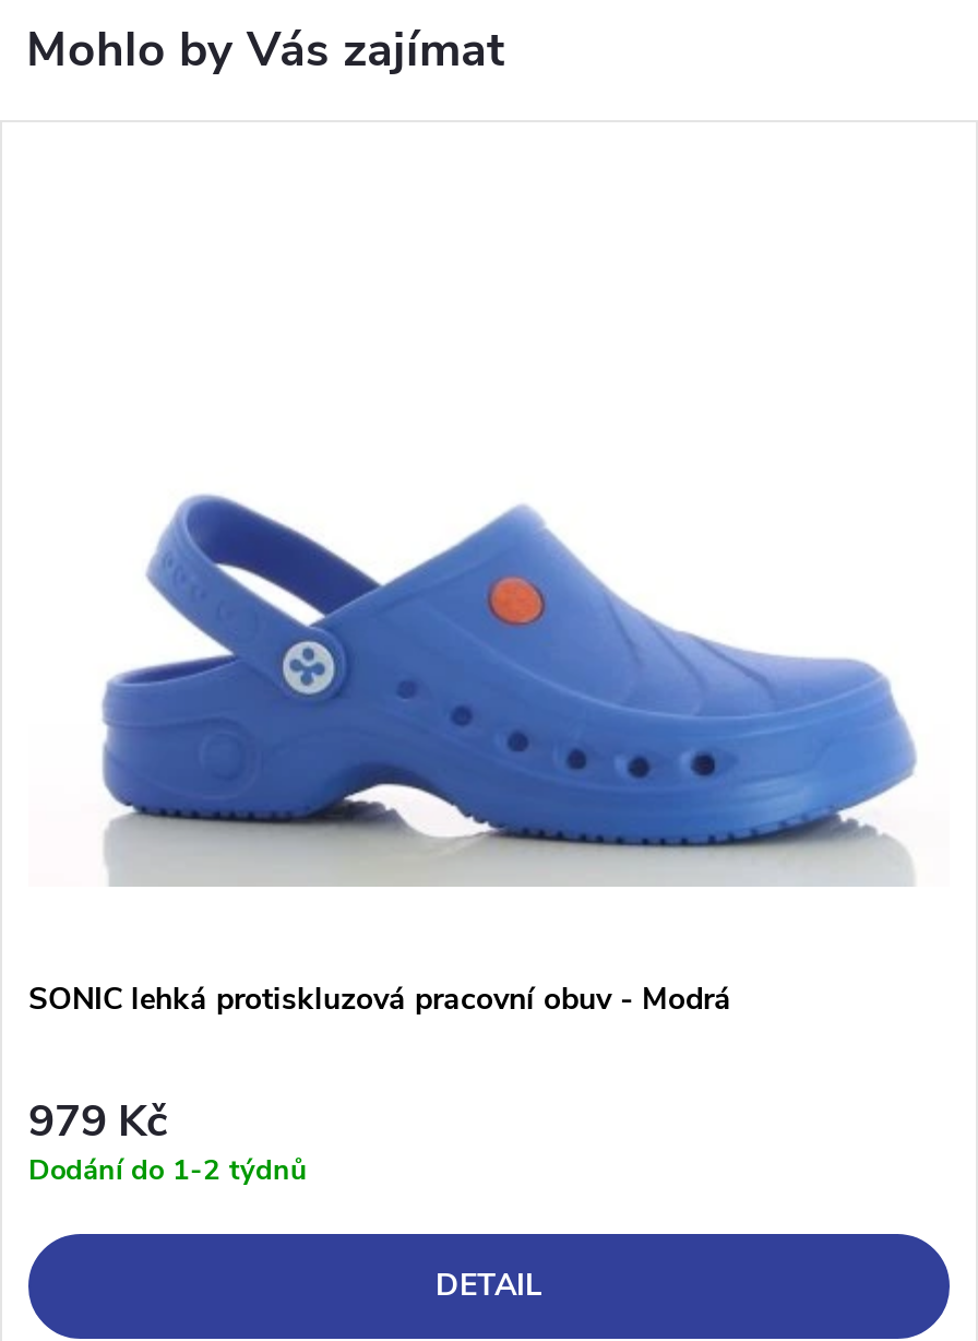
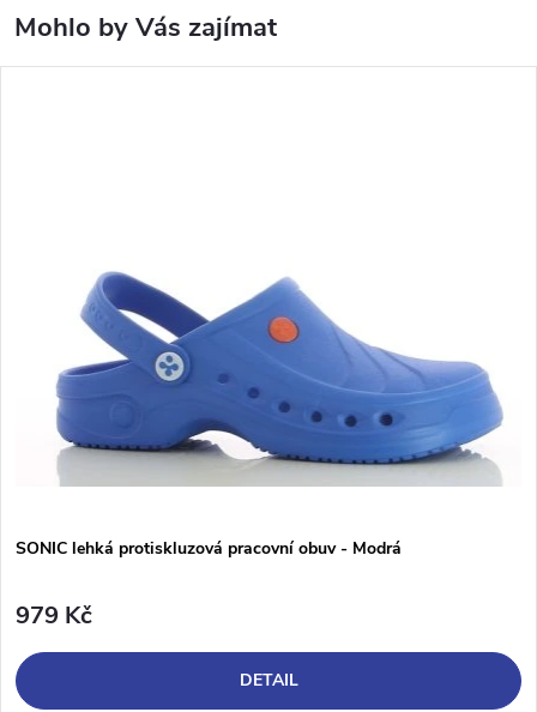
[28,1151,308,1191] Dodání do 1-2 týdnů -> none

